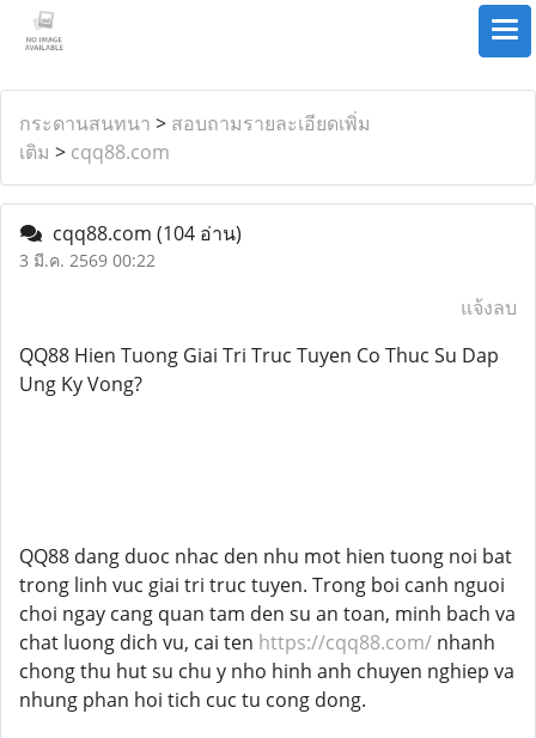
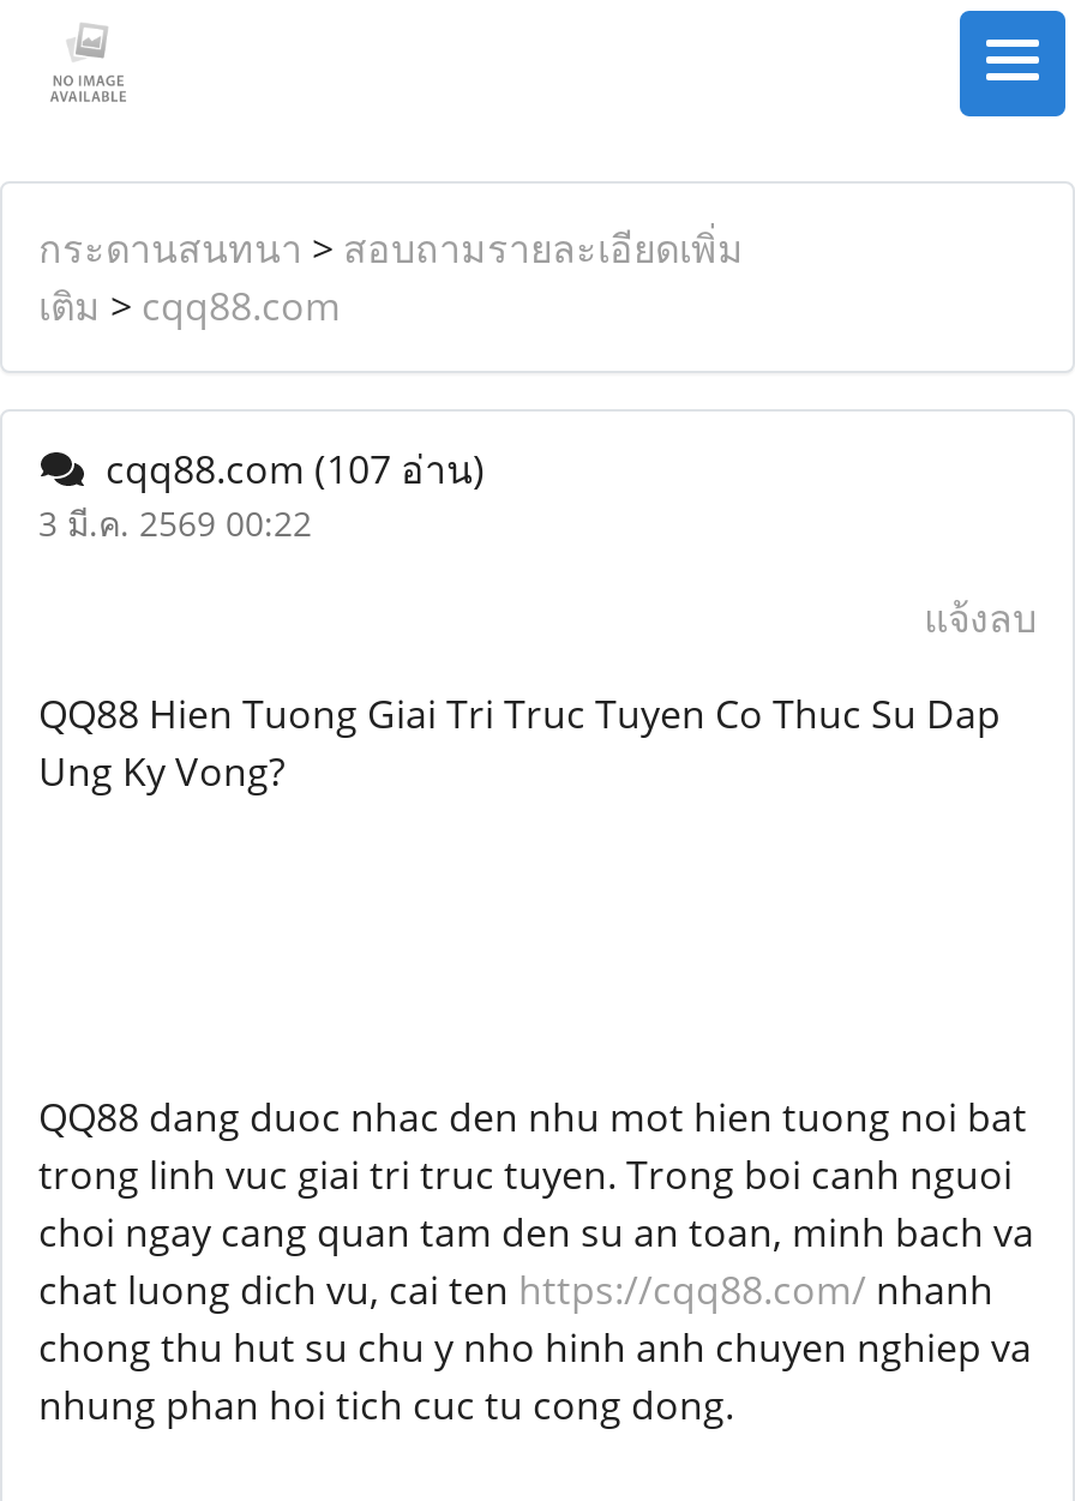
[43,220,242,246] cqq88.com (104 อ่าน) -> [86,443,485,496] cqq88.com (107 อ่าน)

